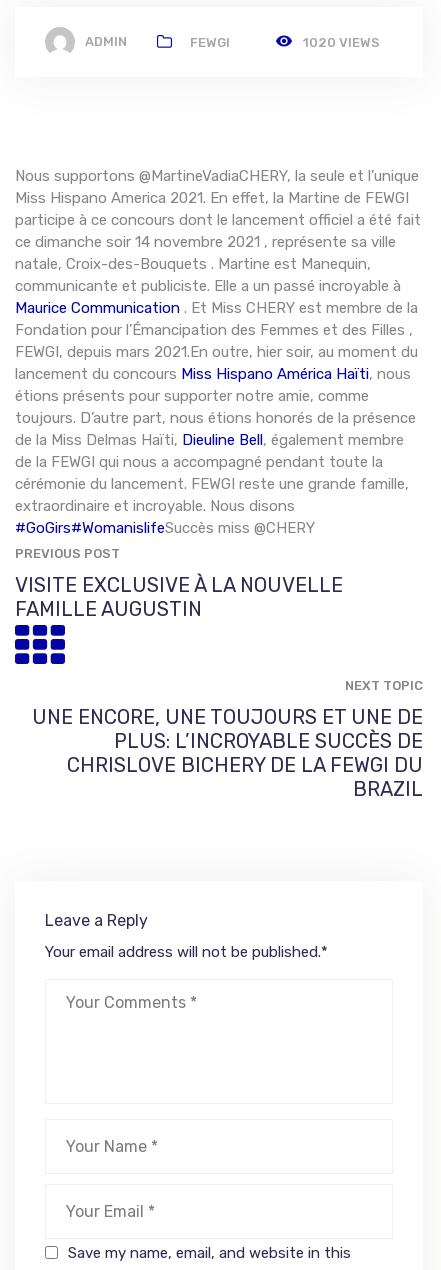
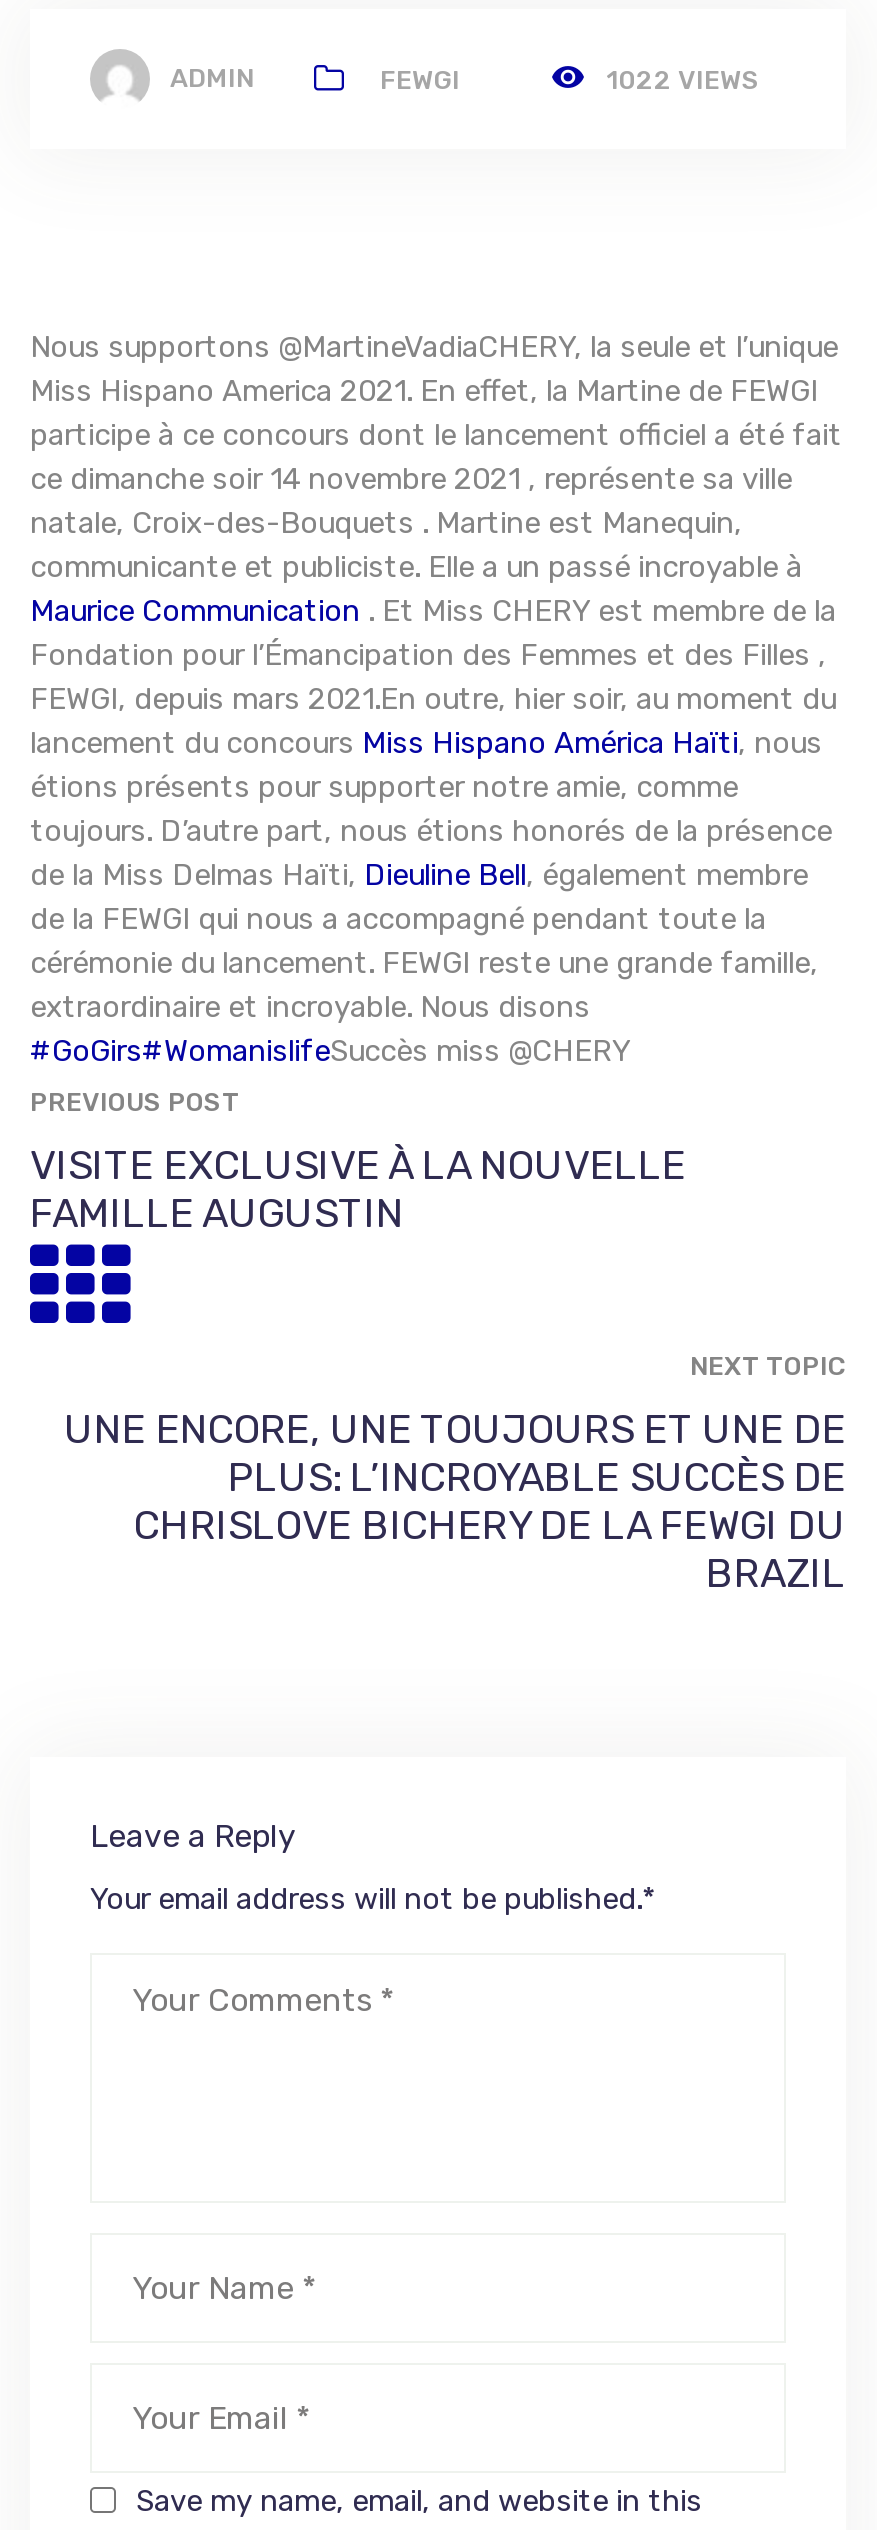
[300,35,380,50] 1020 VIEWS -> [600,65,760,95] 1022 VIEWS

